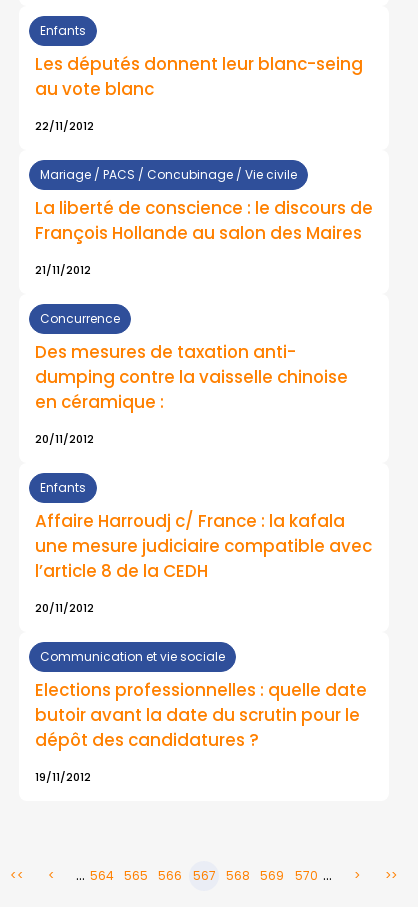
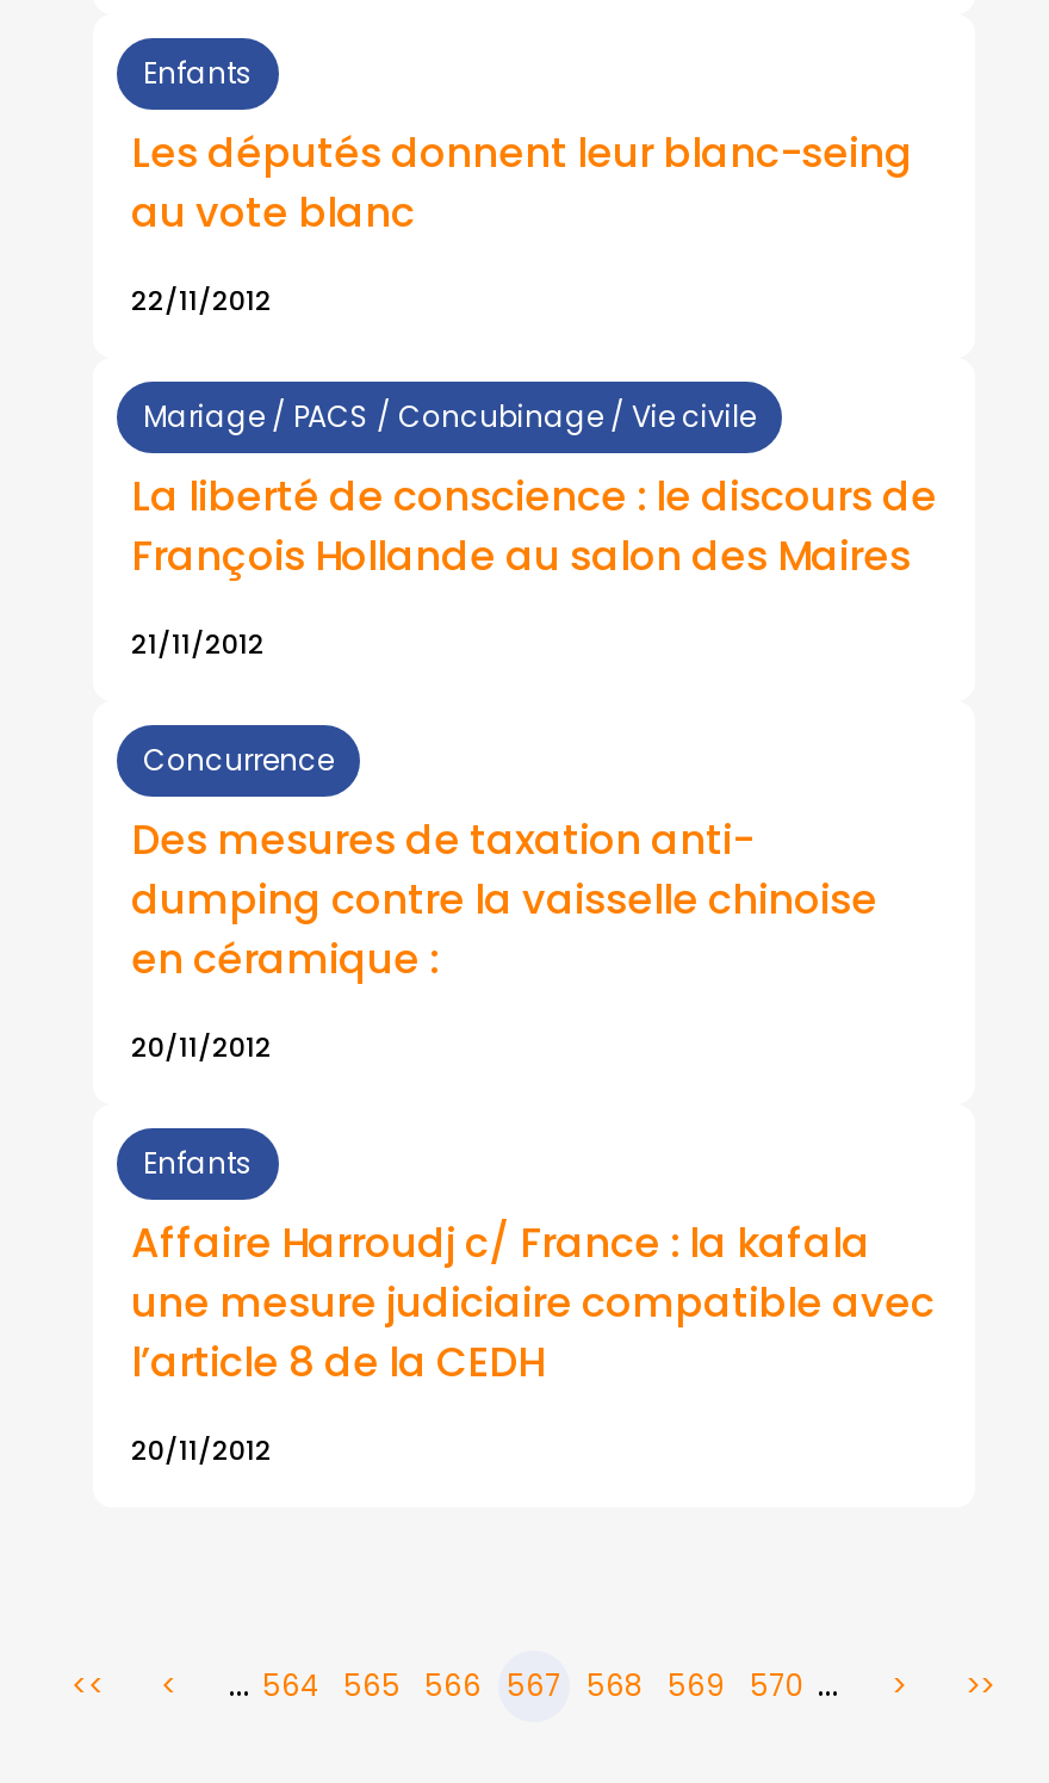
[40,648,225,665] Communication et vie sociale -> none
[35,678,367,785] Elections professionnelles : quelle date | butoir avant la date du scrutin pour le | dépôt des candidatures ? | 19/11/2012 -> none

